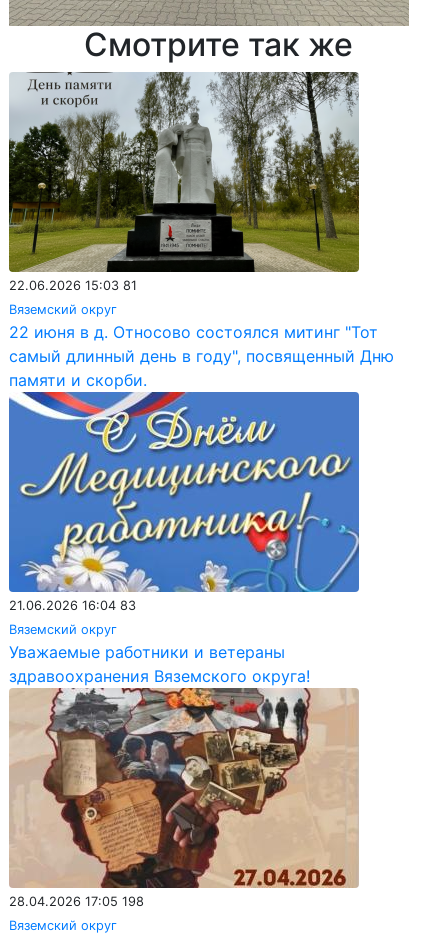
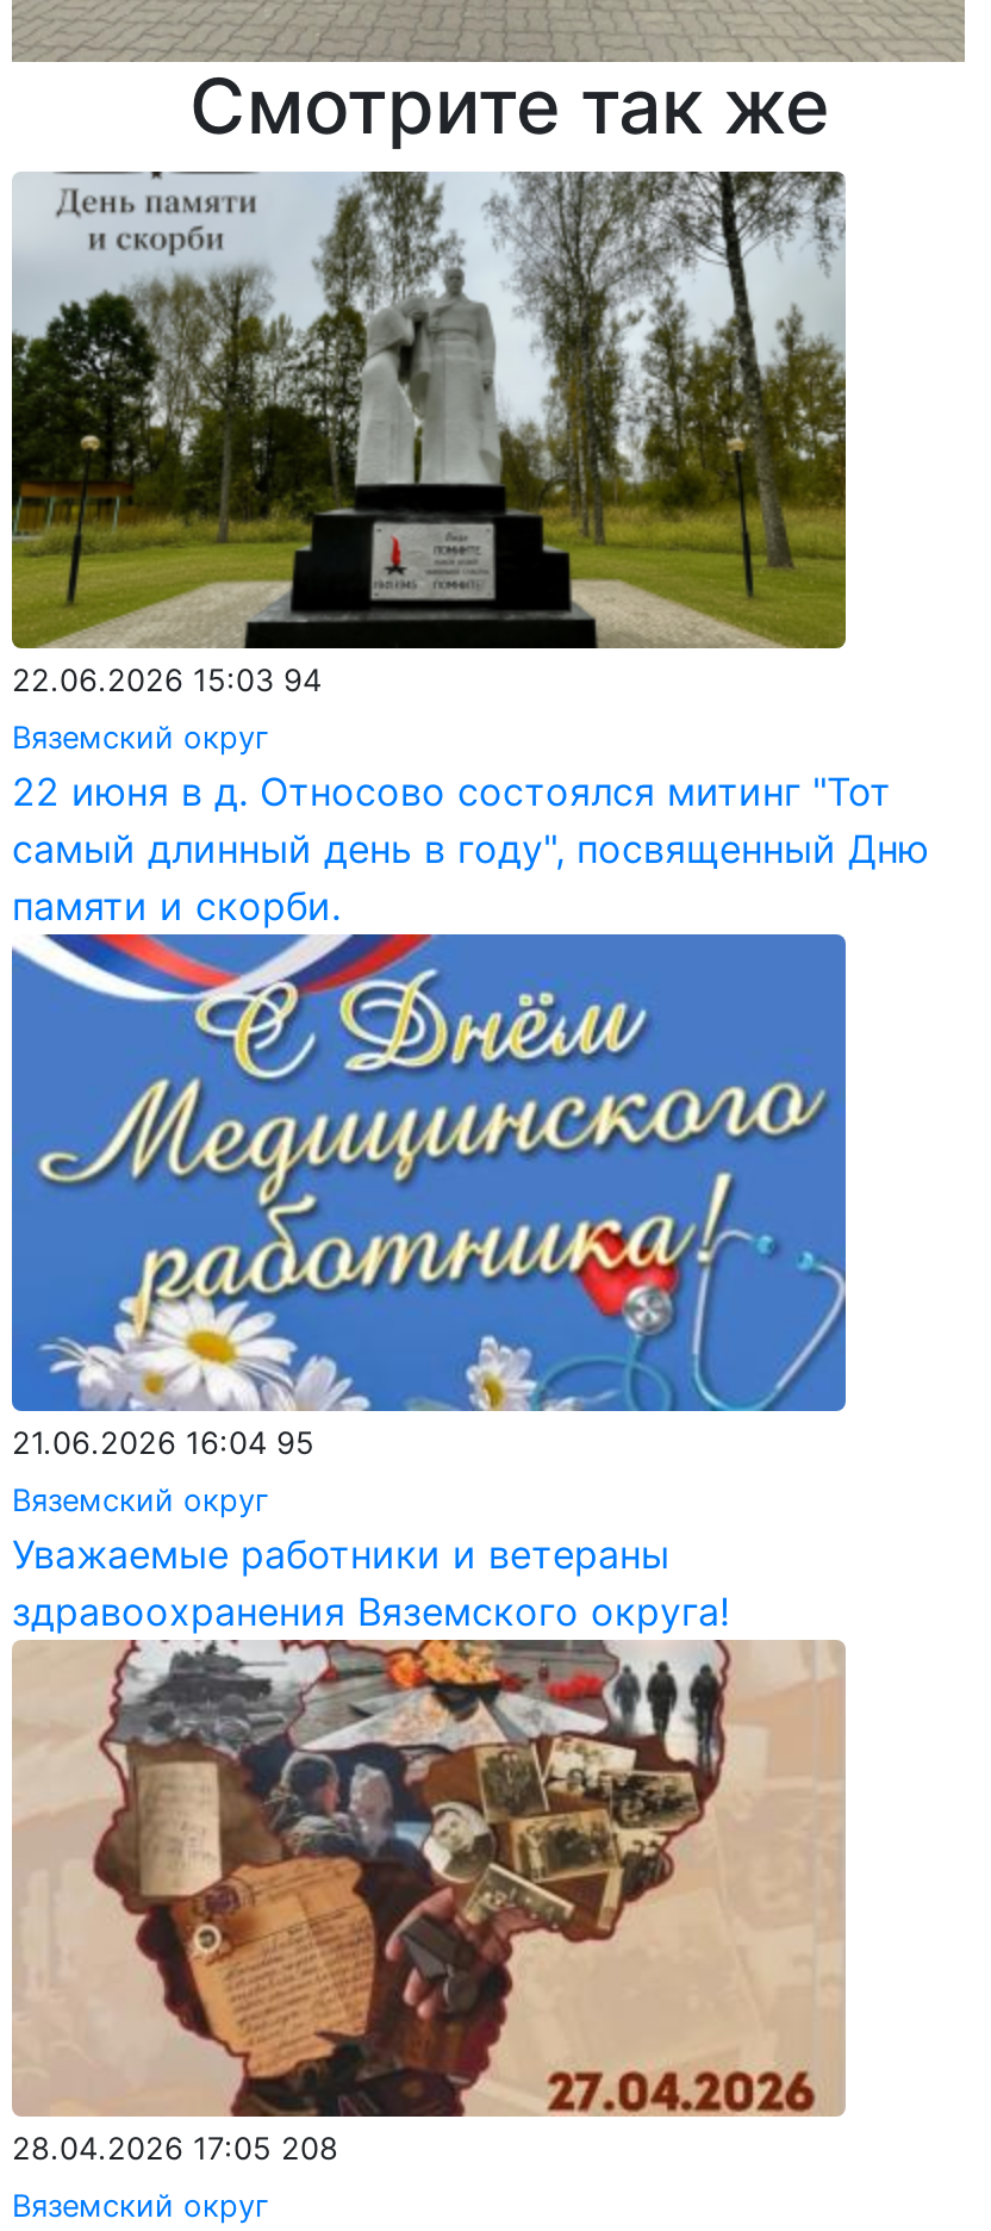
[9,278,137,293] 22.06.2026 15:03 81 -> [12,663,322,698] 22.06.2026 15:03 94
[9,598,136,613] 21.06.2026 16:04 83 -> [12,1425,314,1461] 21.06.2026 16:04 95
[9,894,144,909] 28.04.2026 17:05 198 -> [12,2131,338,2167] 28.04.2026 17:05 208

